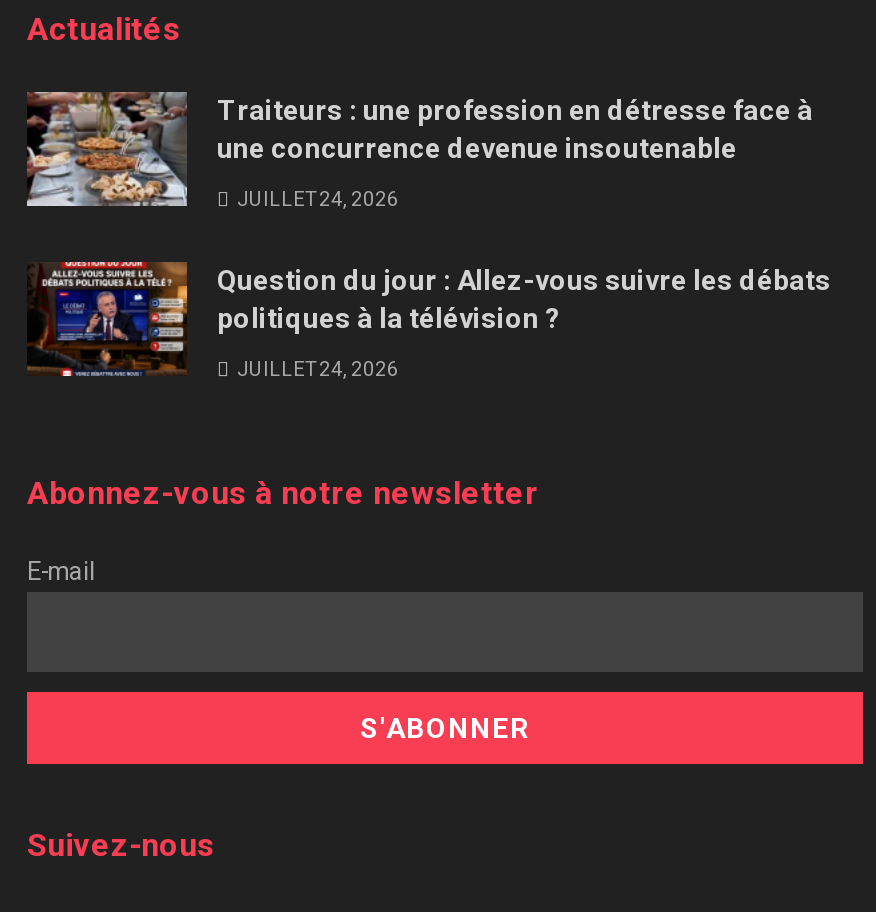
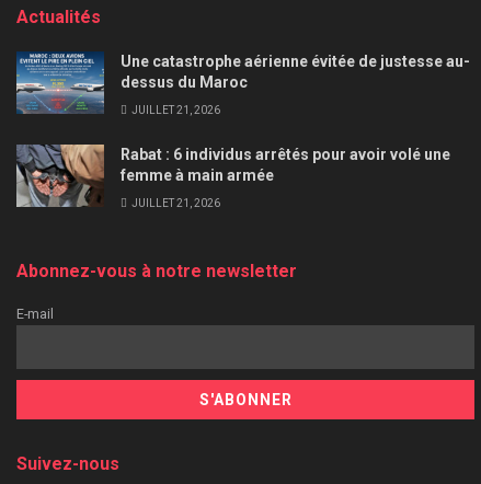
[25,90,813,208] [image] | Traiteurs : une profession en détresse face à | une concurrence devenue insoutenable -> [15,51,470,114] [image] | Une catastrophe aérienne évitée de justesse au- | dessus du Maroc
[233,188,399,210] JUILLET 24, 2026 -> [129,104,220,116] JUILLET 21, 2026
[27,260,831,376] [image] | Question du jour : Allez-vous suivre les débats | politiques à la télévision ? -> [15,143,450,208] [image] | Rabat : 6 individus arrêtés pour avoir volé une | femme à main armée
[233,358,399,380] JUILLET 24, 2026 -> [129,197,220,209] JUILLET 21, 2026

